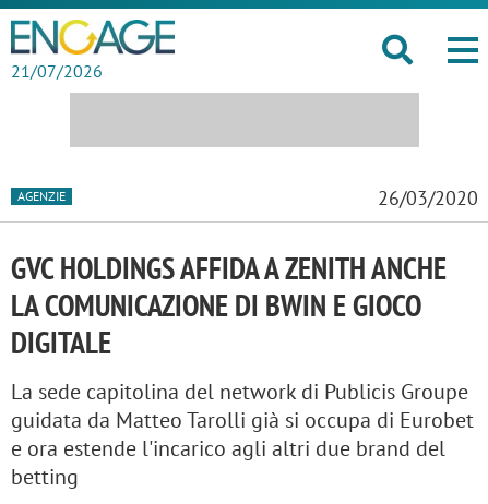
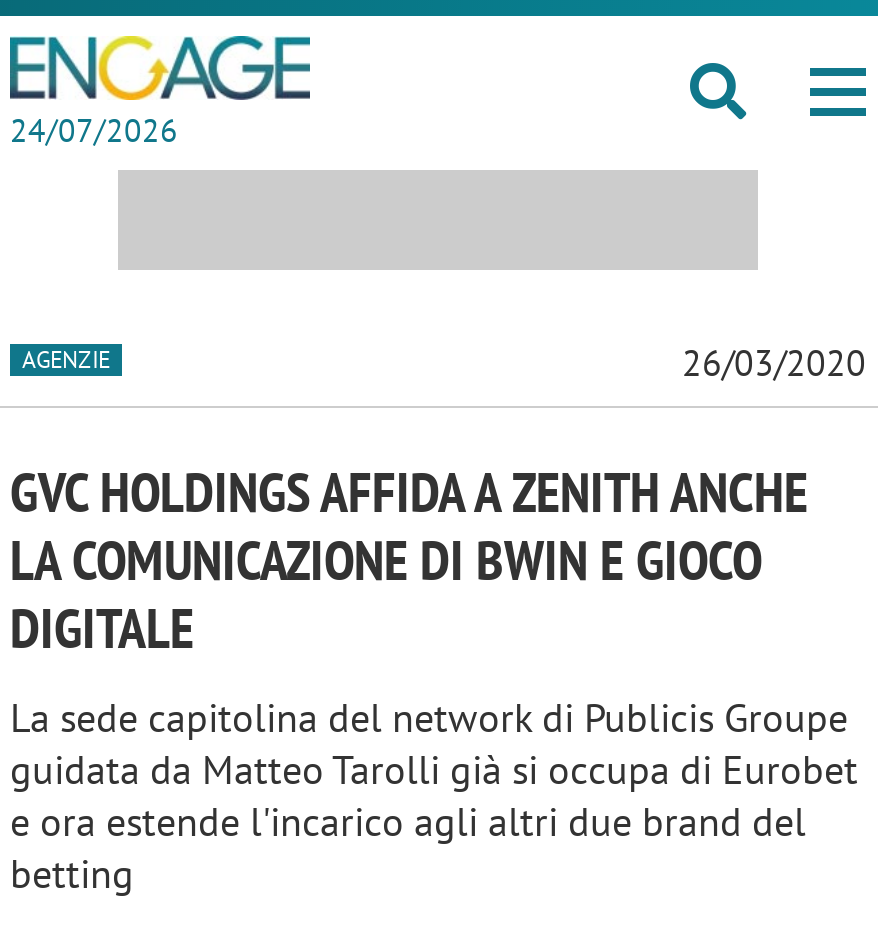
[11,60,103,82] 21/07/2026 -> [10,110,178,150] 24/07/2026

